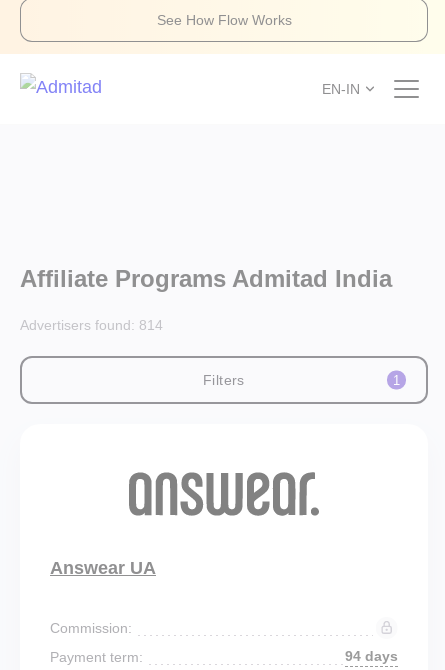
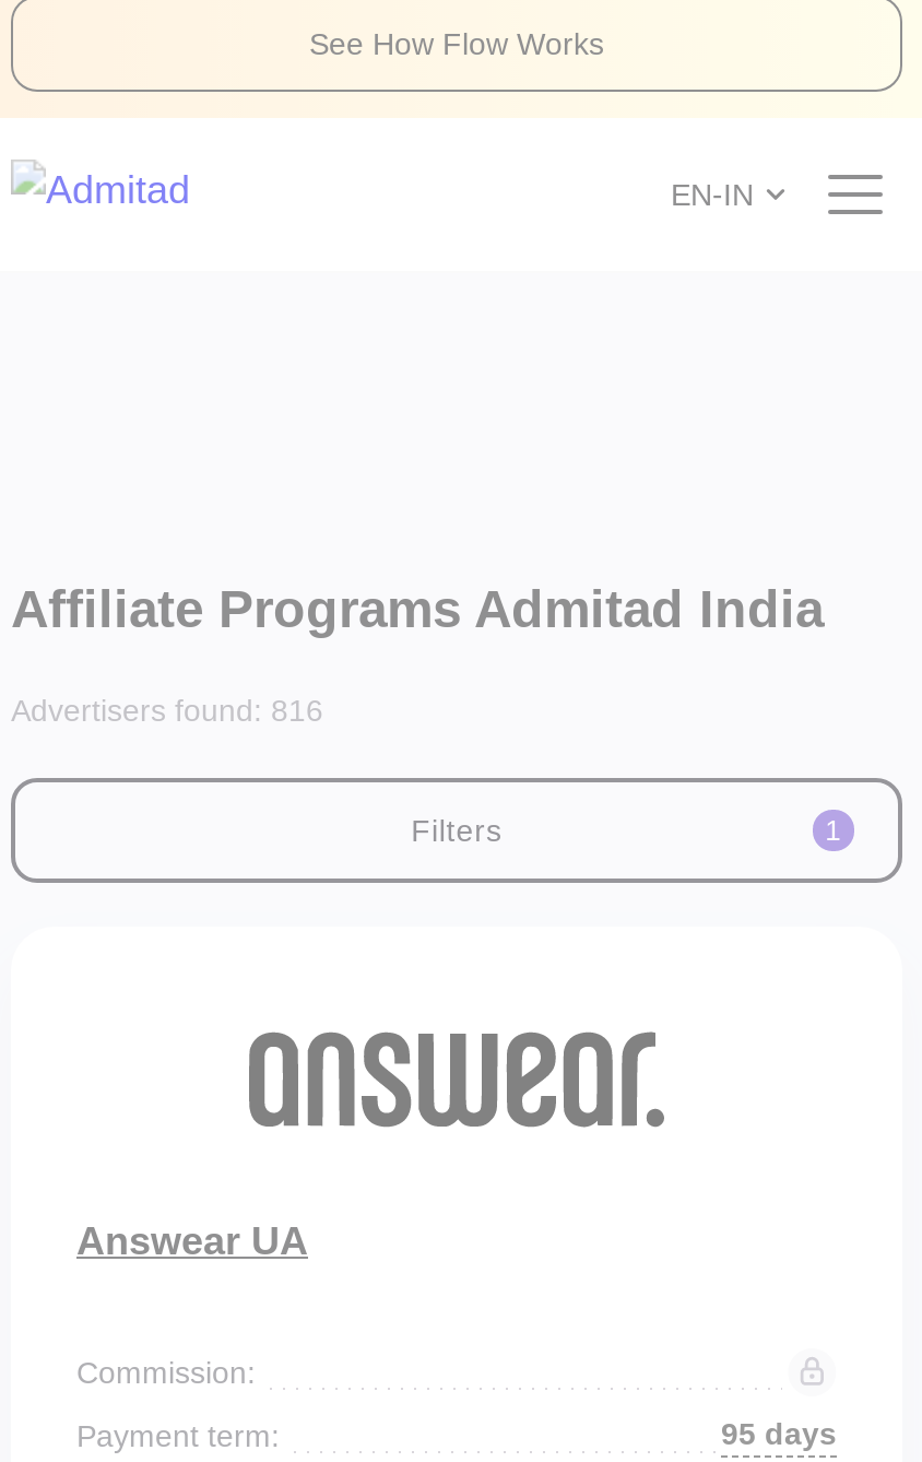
[20,317,163,333] Advertisers found: 814 -> [11,693,323,728] Advertisers found: 816
[345,648,398,664] 94 days -> [721,1416,837,1451] 95 days

